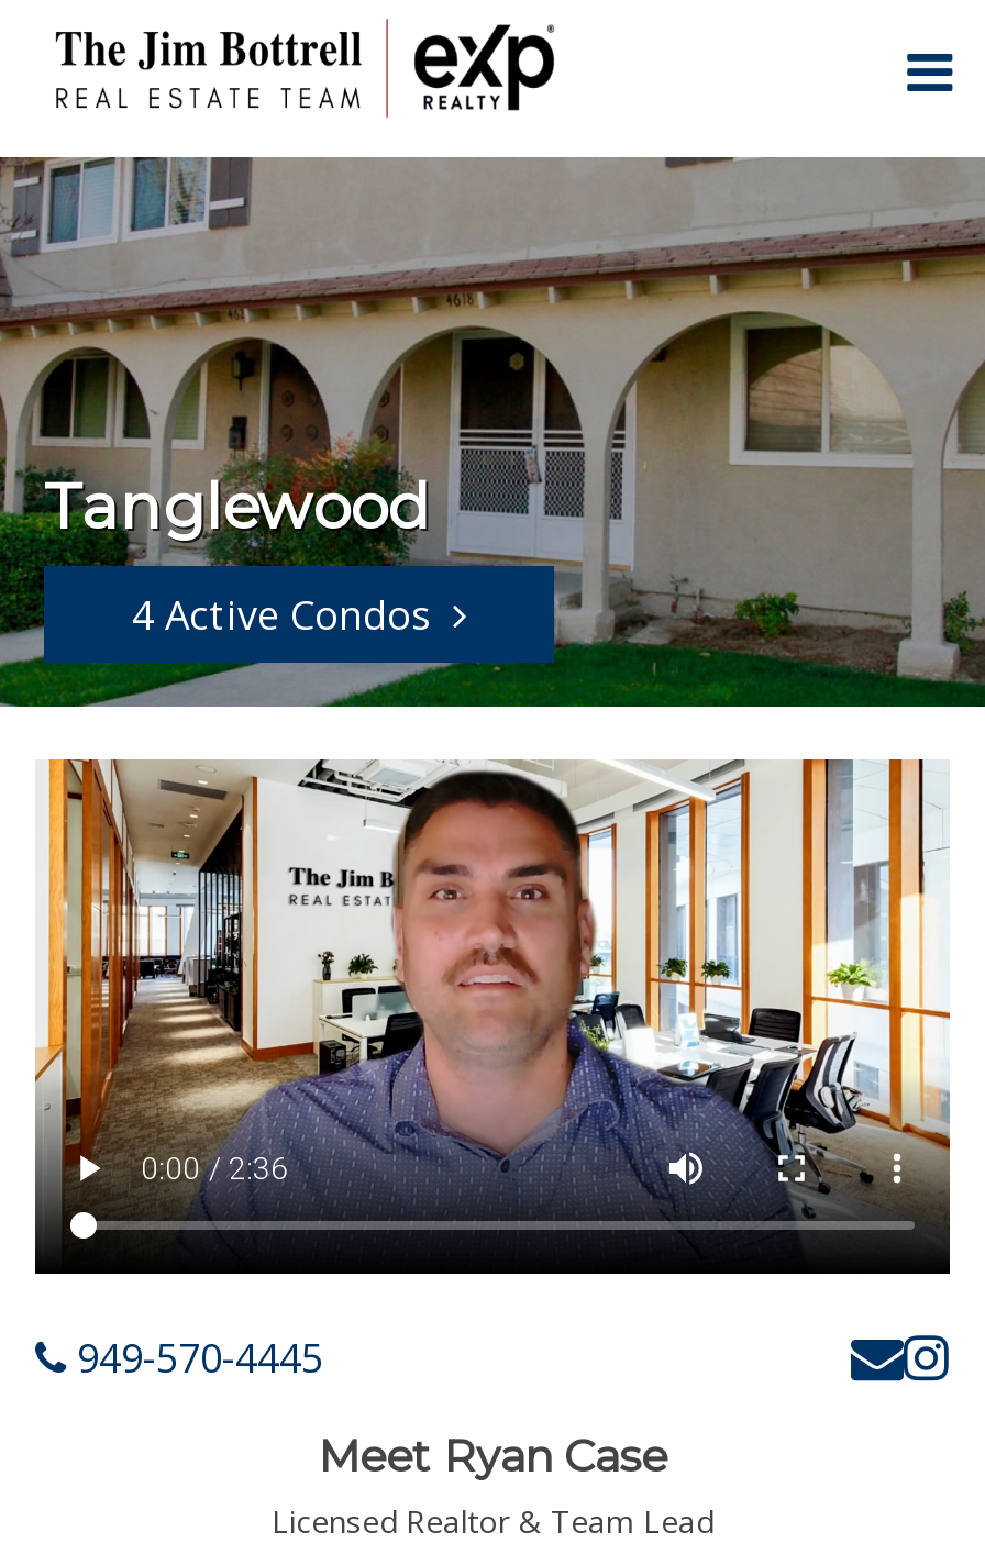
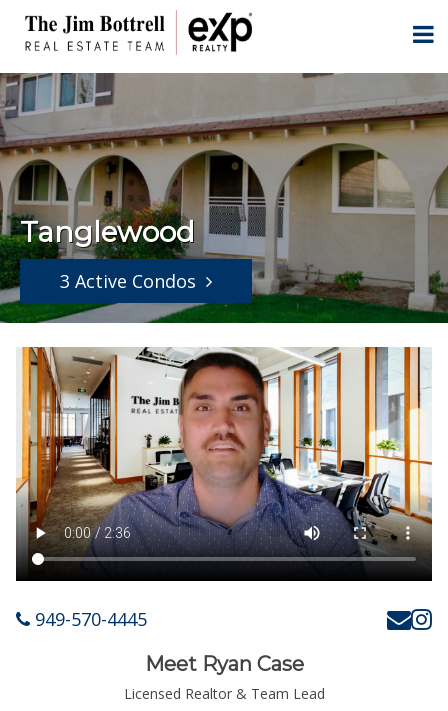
[132,588,431,641] 4 Active Condos -> [60,269,196,293] 3 Active Condos

